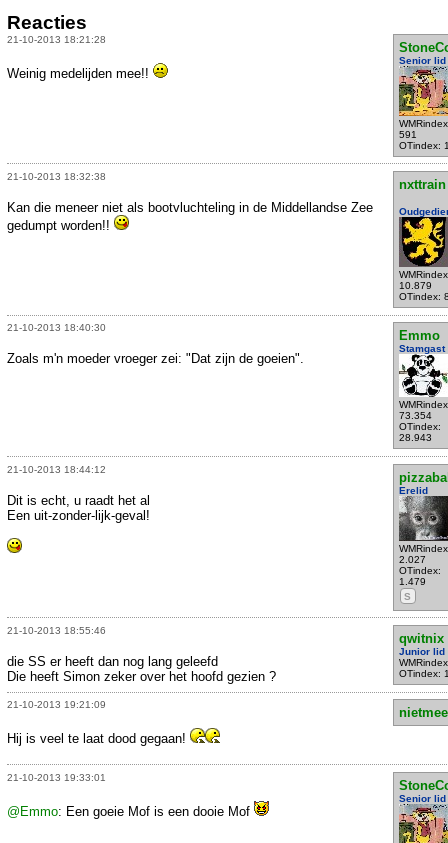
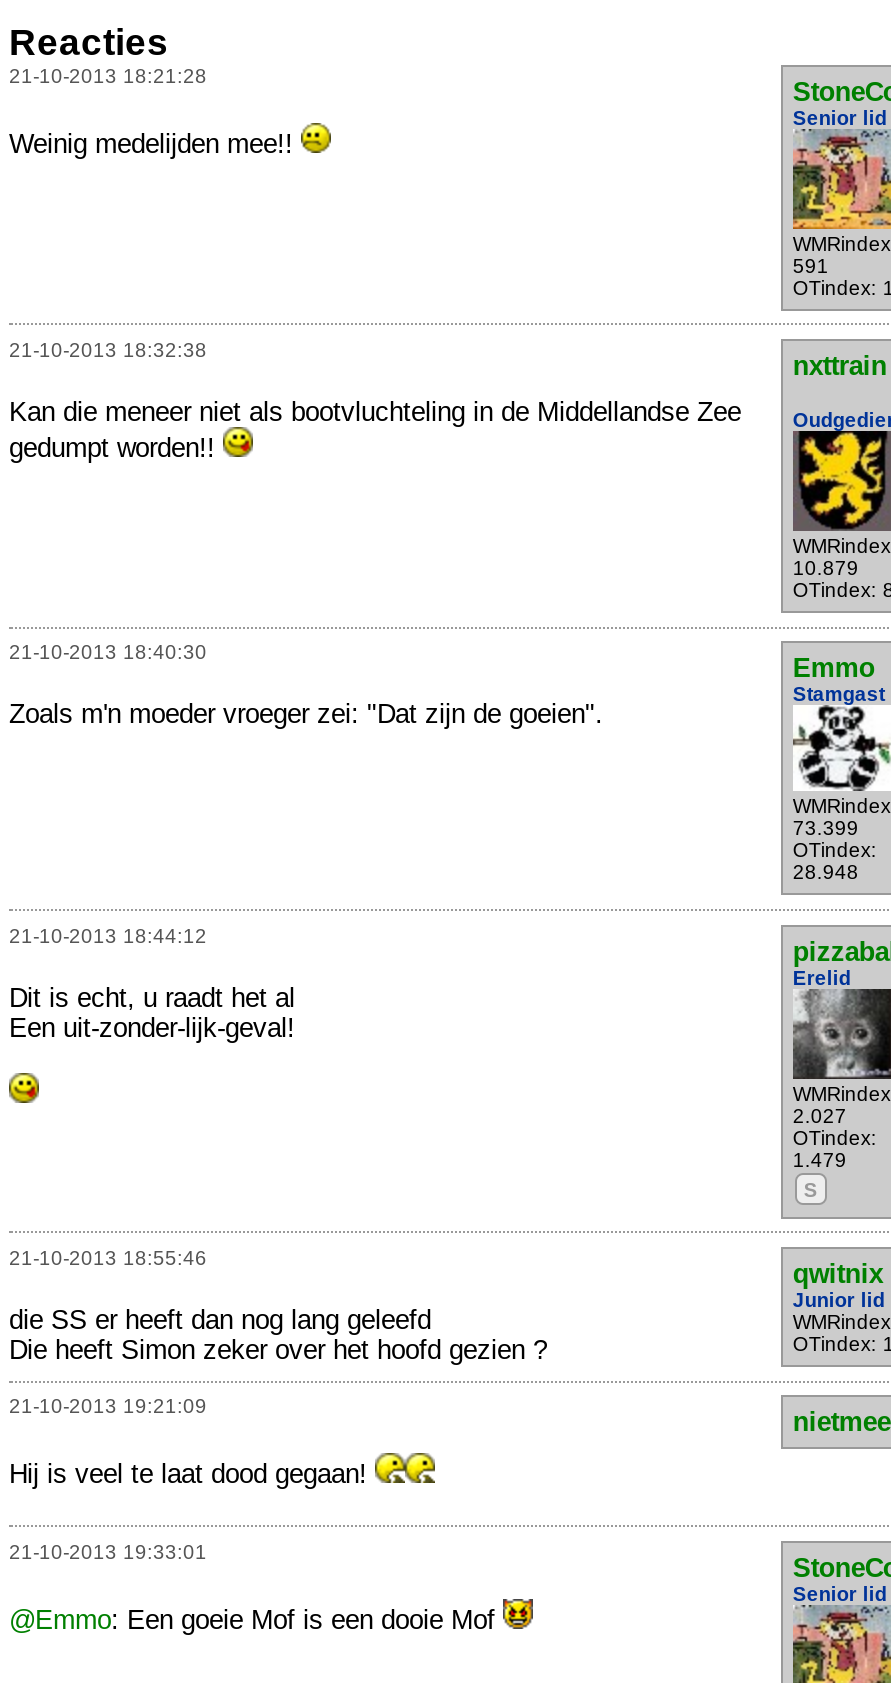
[399,410,432,421] 73.354 -> [793,817,859,839] 73.399
[399,432,432,443] 28.943 -> [793,861,859,883] 28.948

